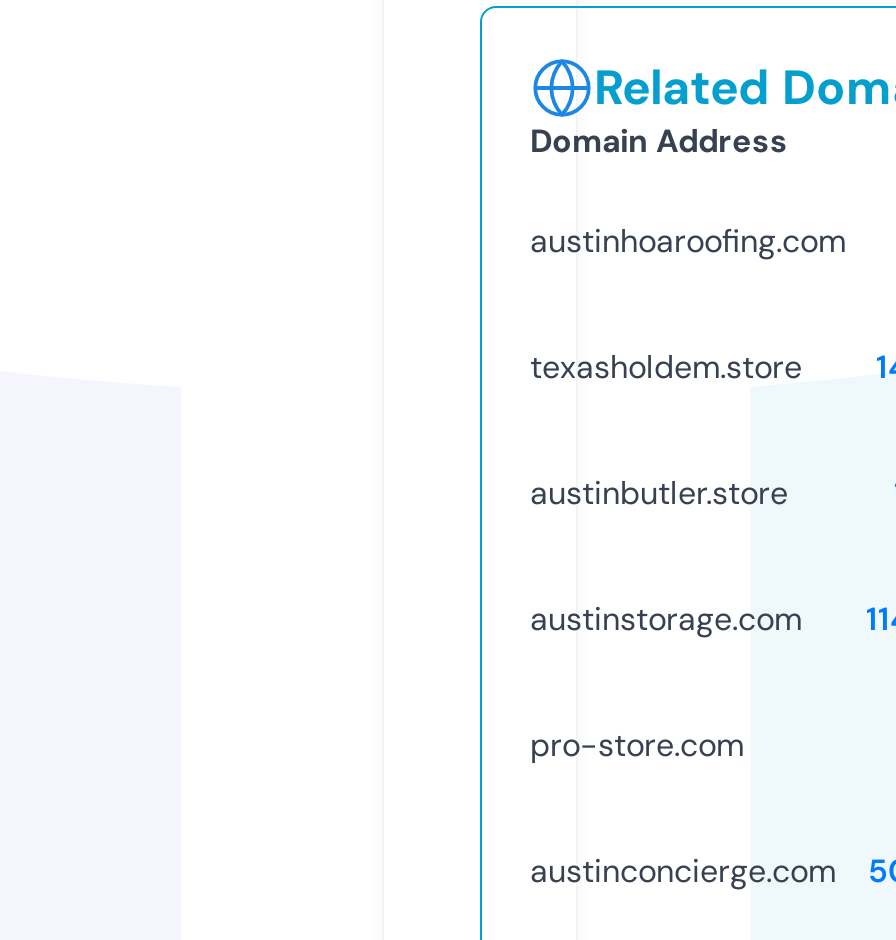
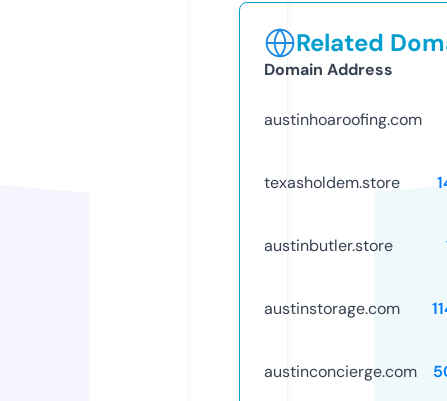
[530,724,744,766] pro-store.com -> none

